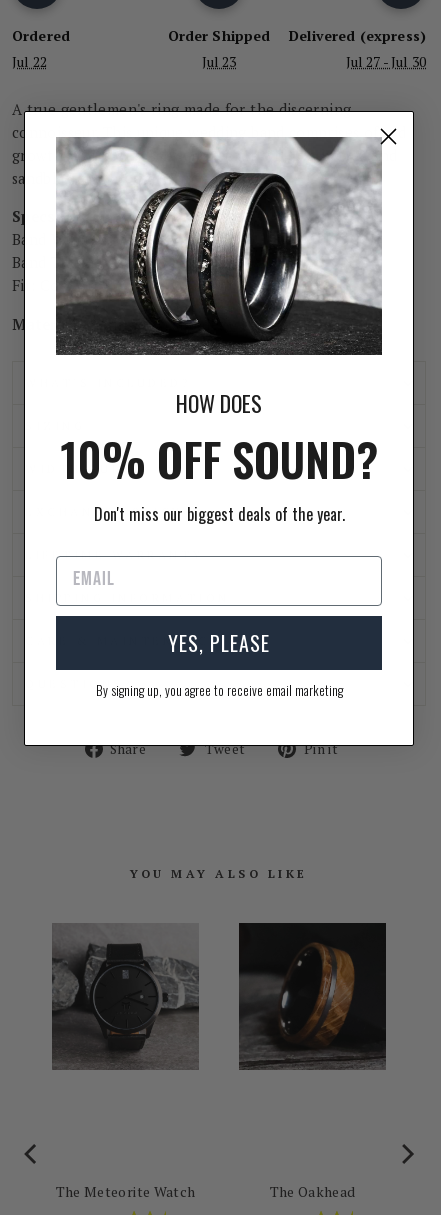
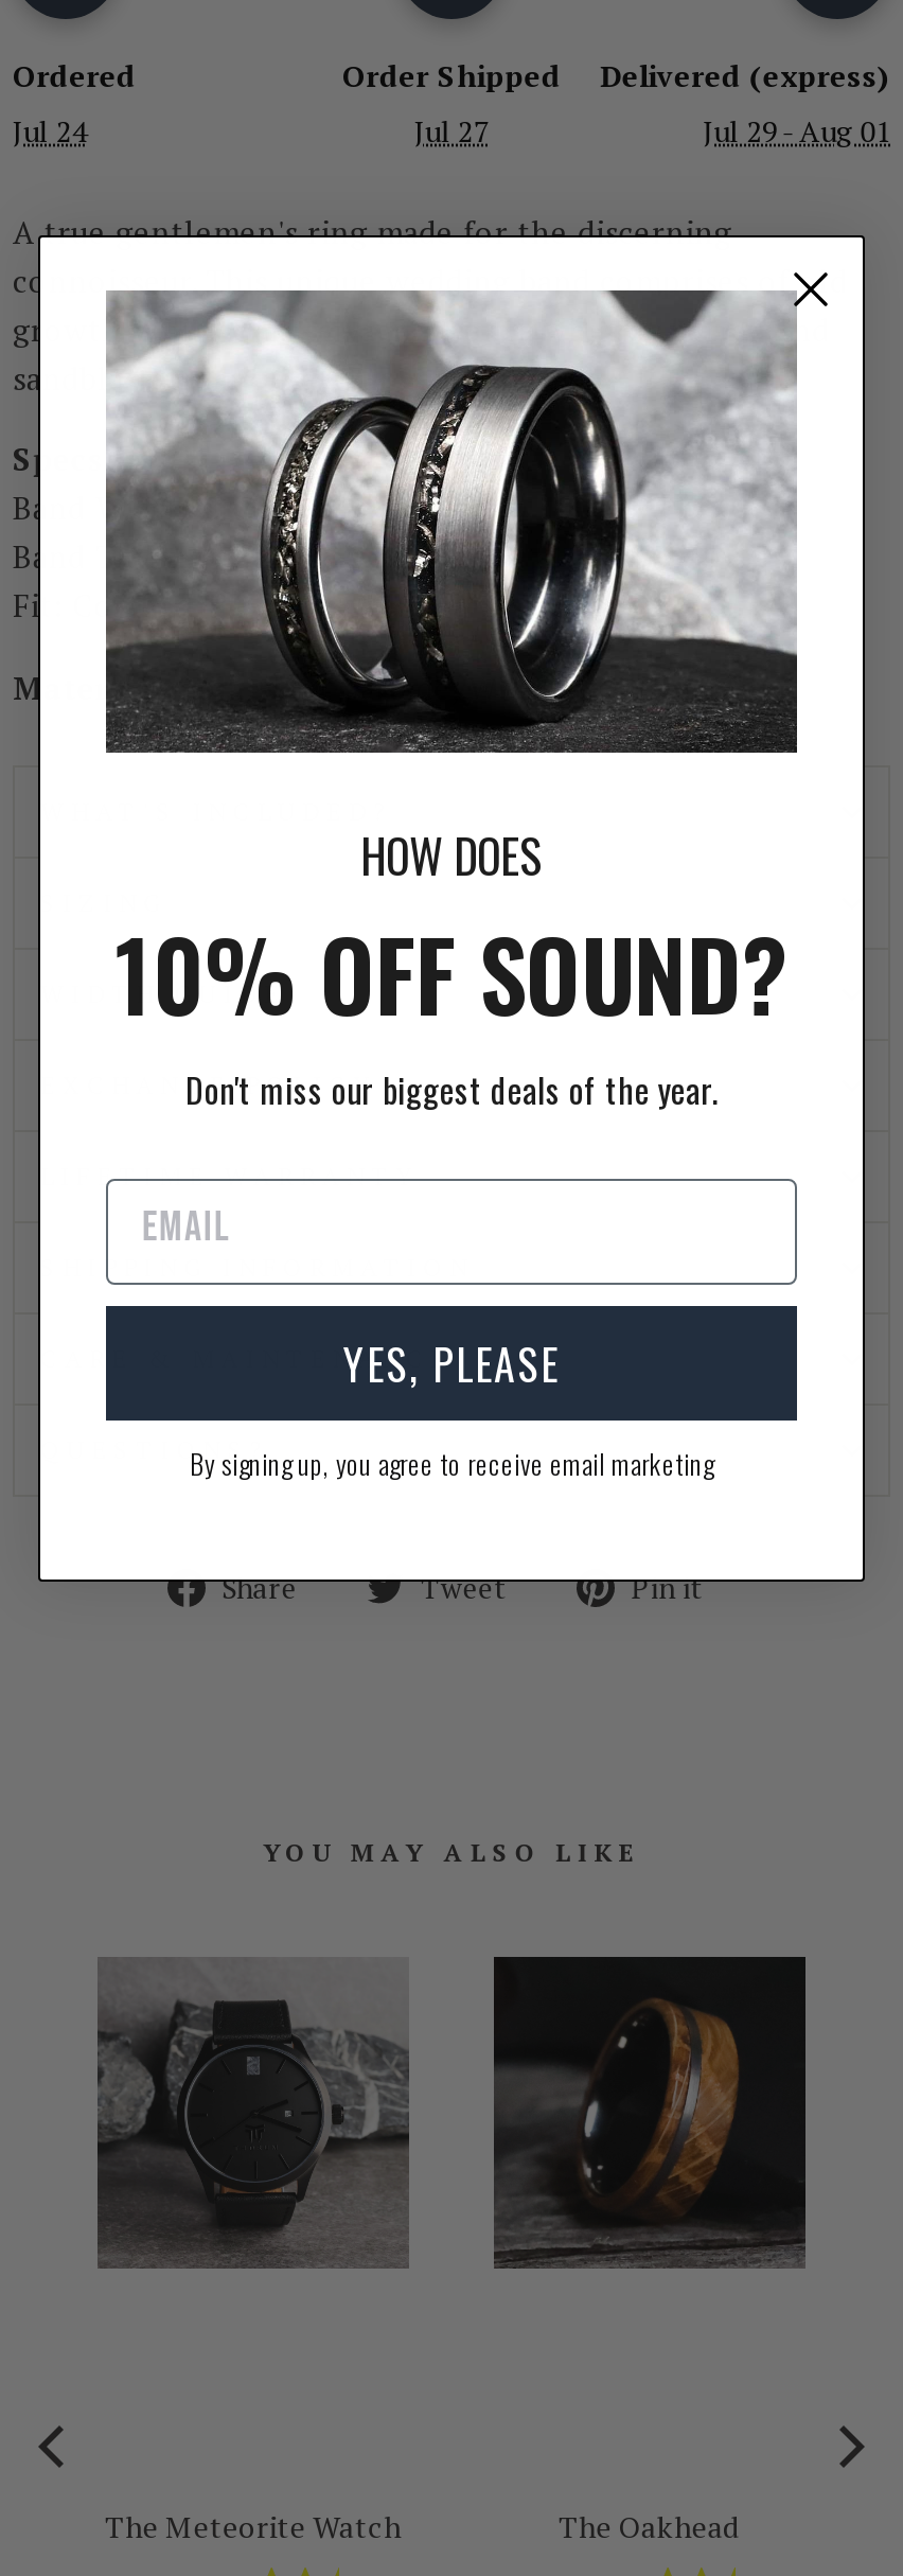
[12,52,47,71] Jul 22 -> [13,110,87,151] Jul 24
[201,52,236,71] Jul 23 -> [414,110,488,151] Jul 27
[346,52,426,71] Jul 27 - Jul 30 -> [703,110,890,151] Jul 29 - Aug 01

